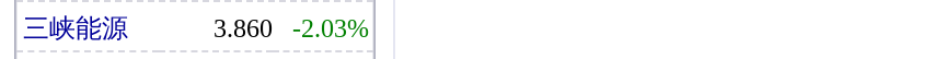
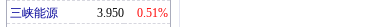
[214,13,273,44] 3.860 -> [97,6,124,20] 3.950
[292,13,369,44] -2.03% -> [137,6,168,20] 0.51%

